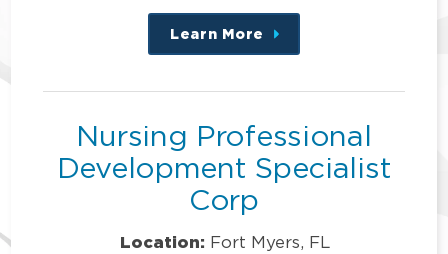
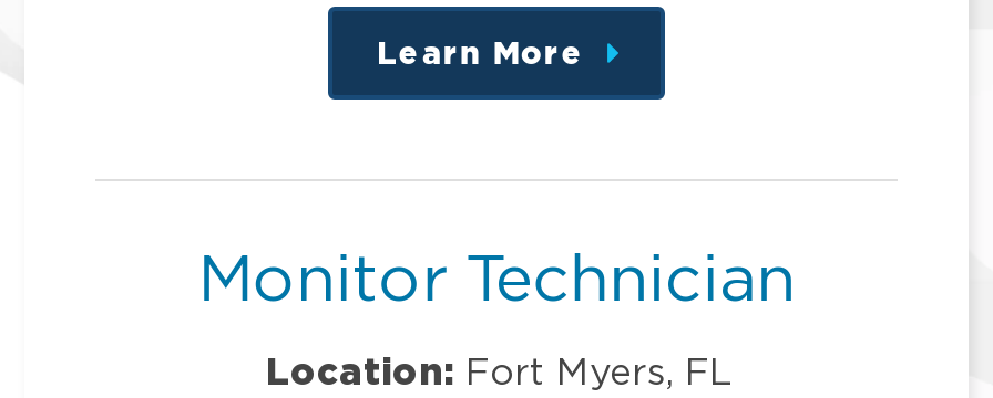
[57,120,391,215] Nursing Professional | Development Specialist | Corp -> [197,244,796,312] Monitor Technician

